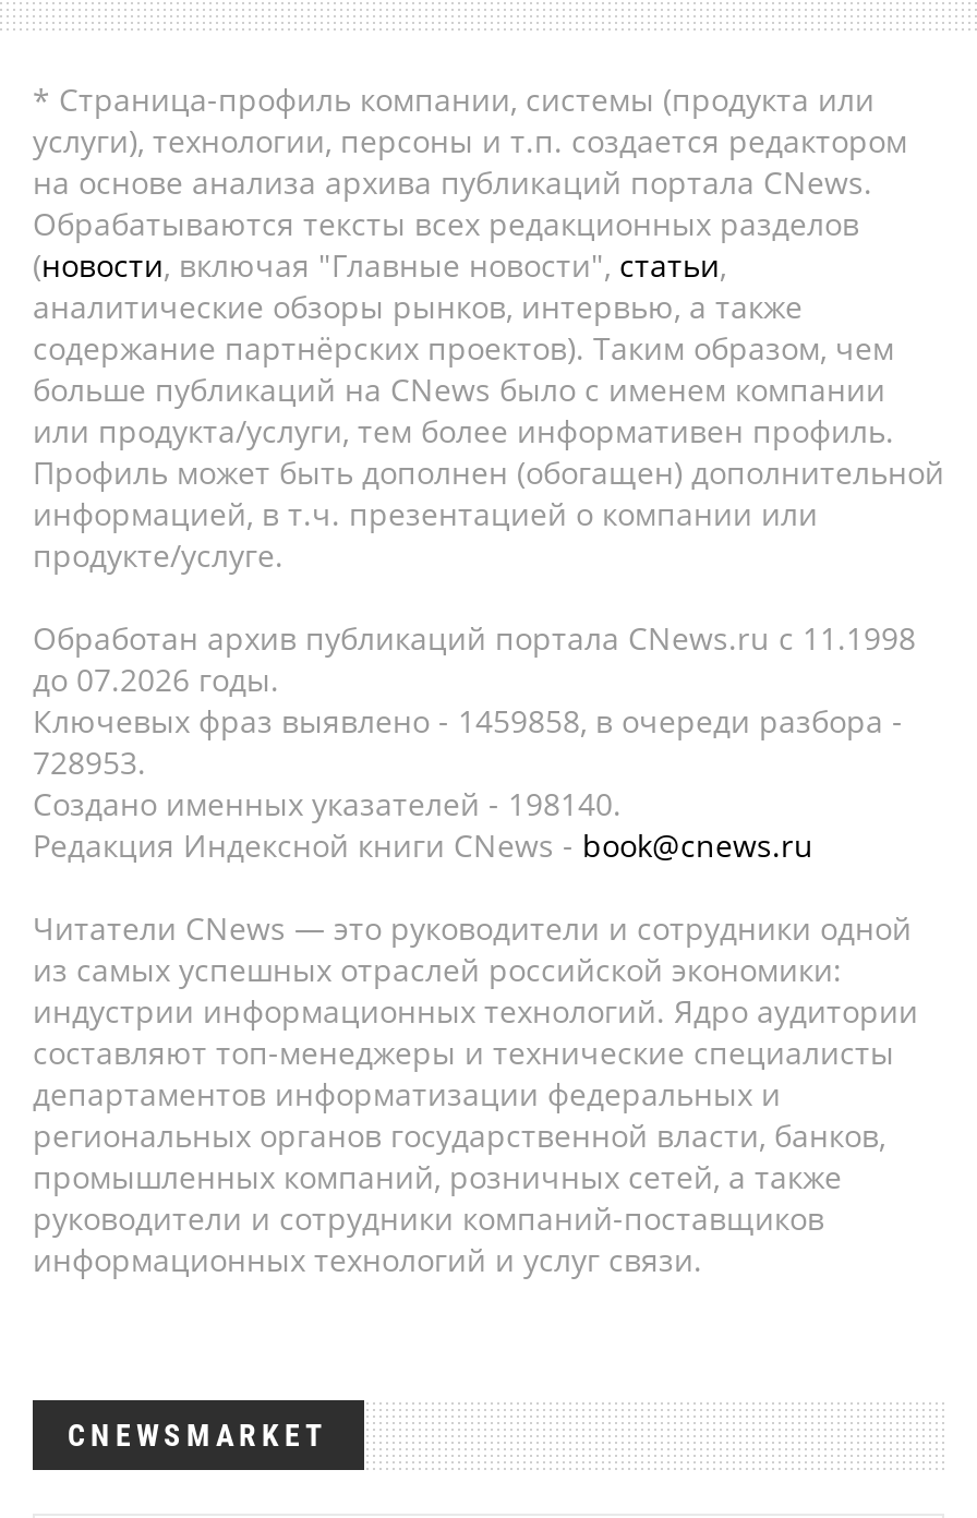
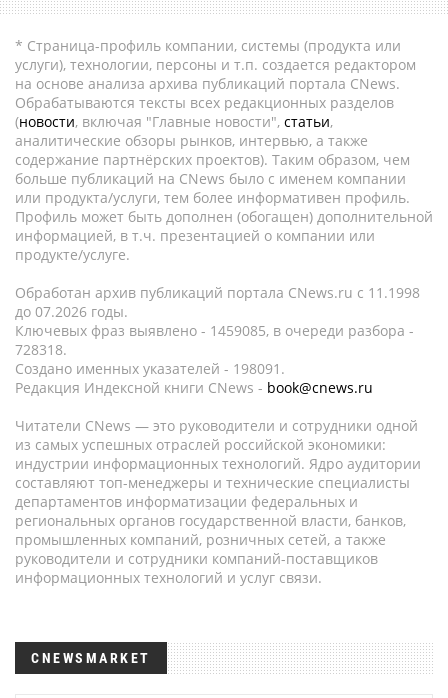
[33,700,903,742] Ключевых фраз выявлено - 1459858, в очереди разбора - -> [15,321,414,340] Ключевых фраз выявлено - 1459085, в очереди разбора -
[33,742,146,783] 728953. -> [15,340,67,359] 728318.
[33,783,622,824] Создано именных указателей - 198140. -> [15,359,285,378] Создано именных указателей - 198091.

